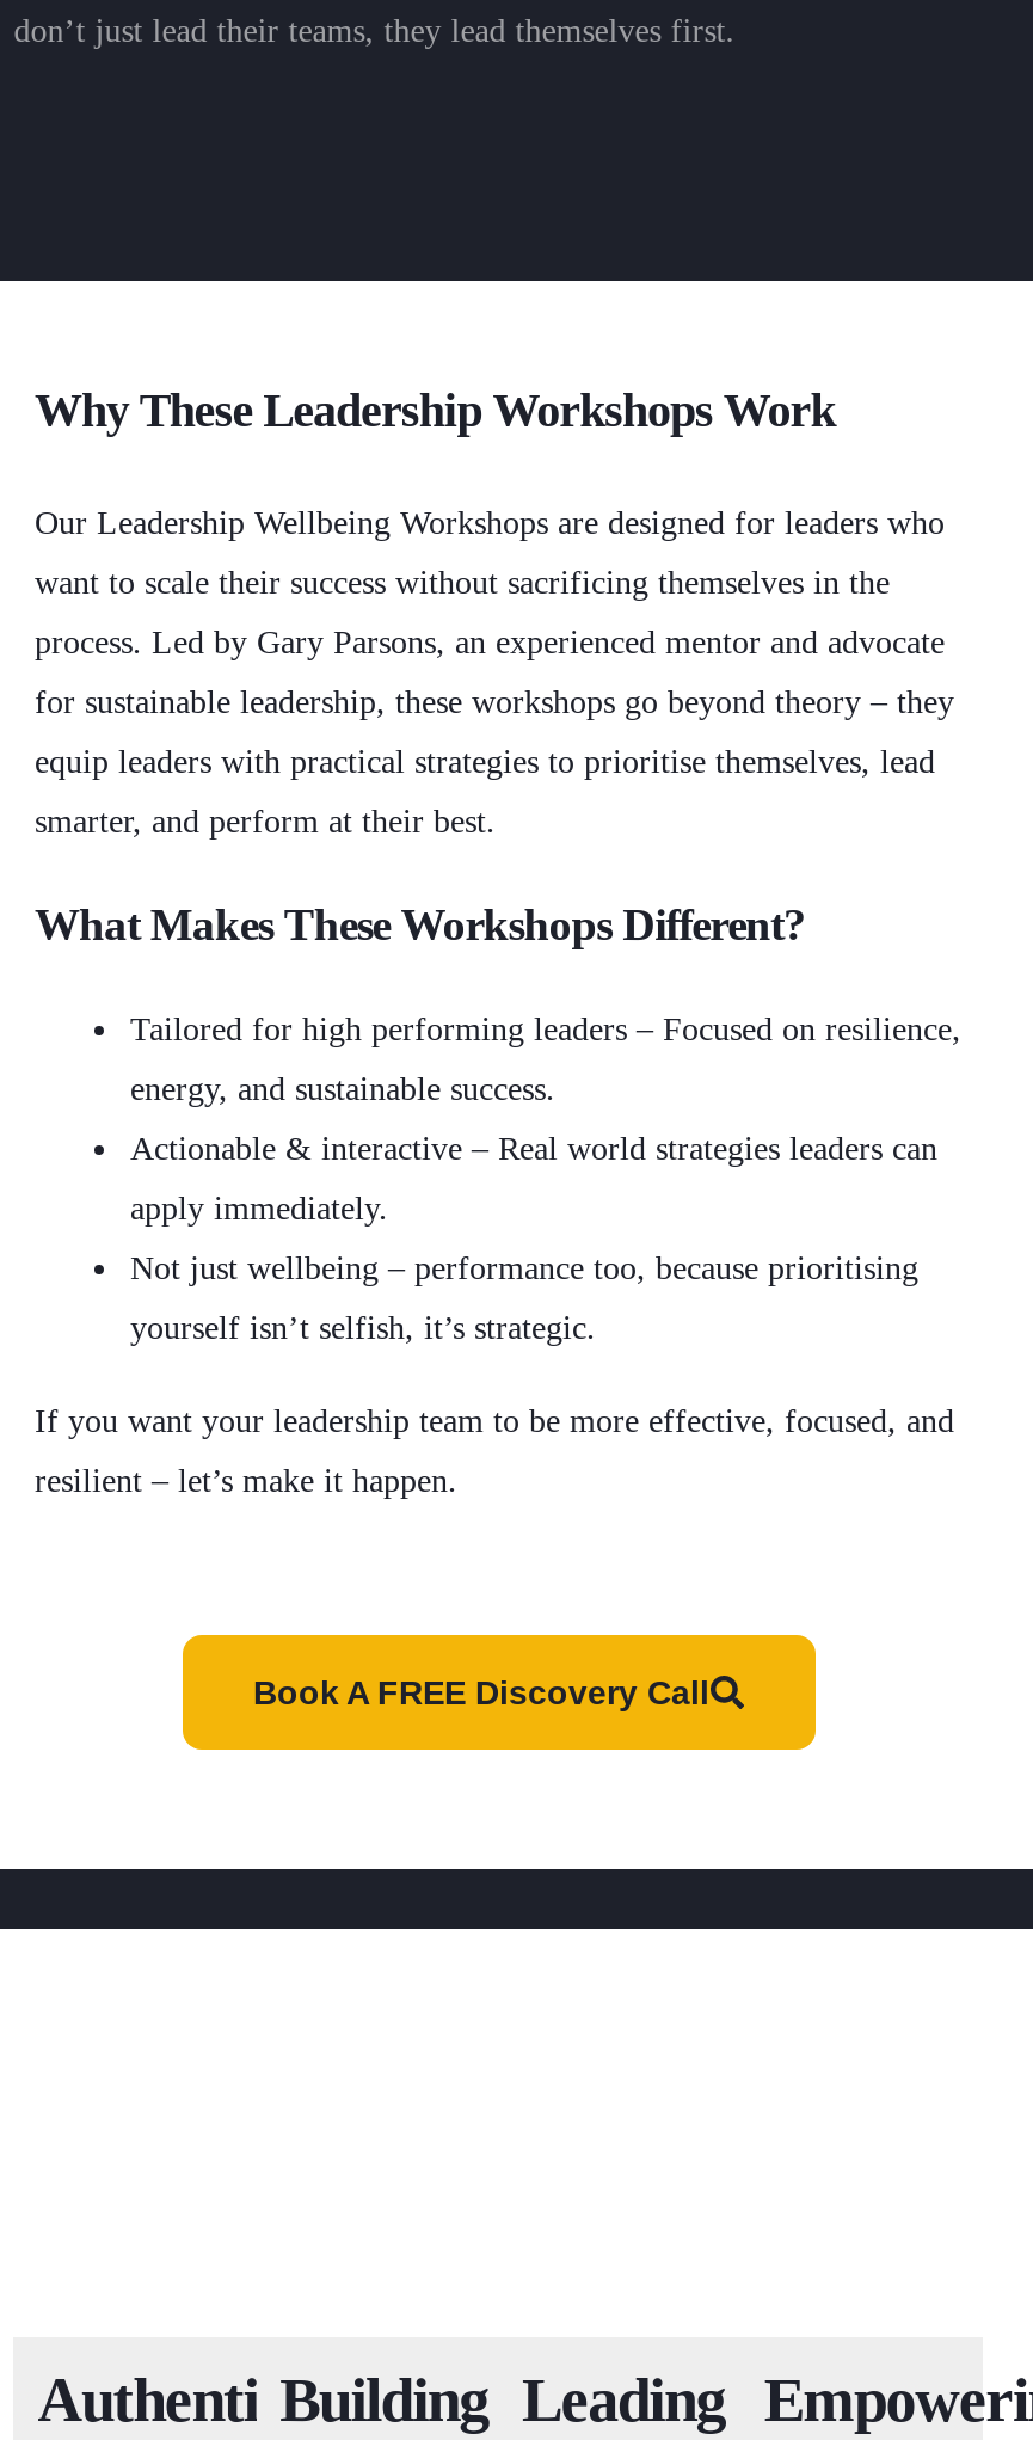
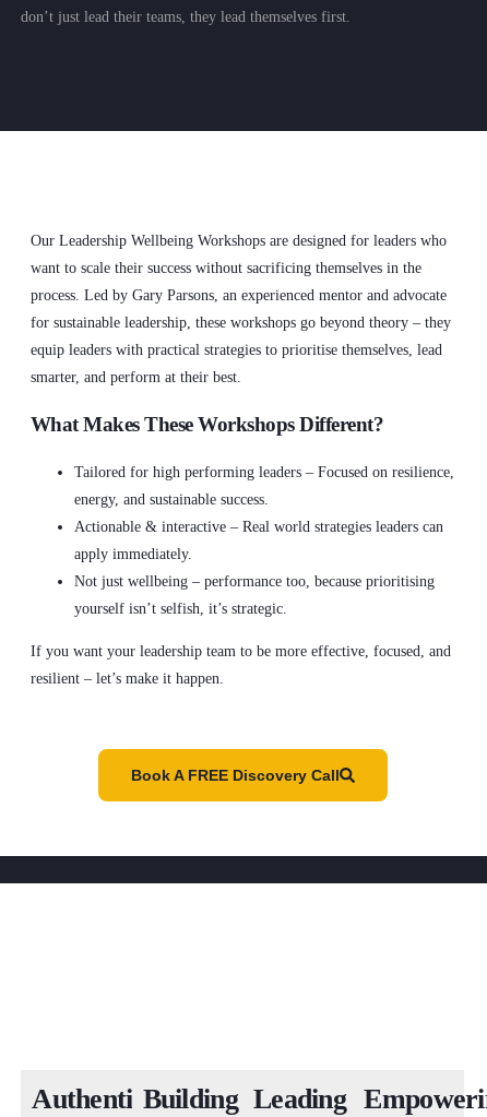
[35,383,835,436] Why These Leadership Workshops Work -> none

